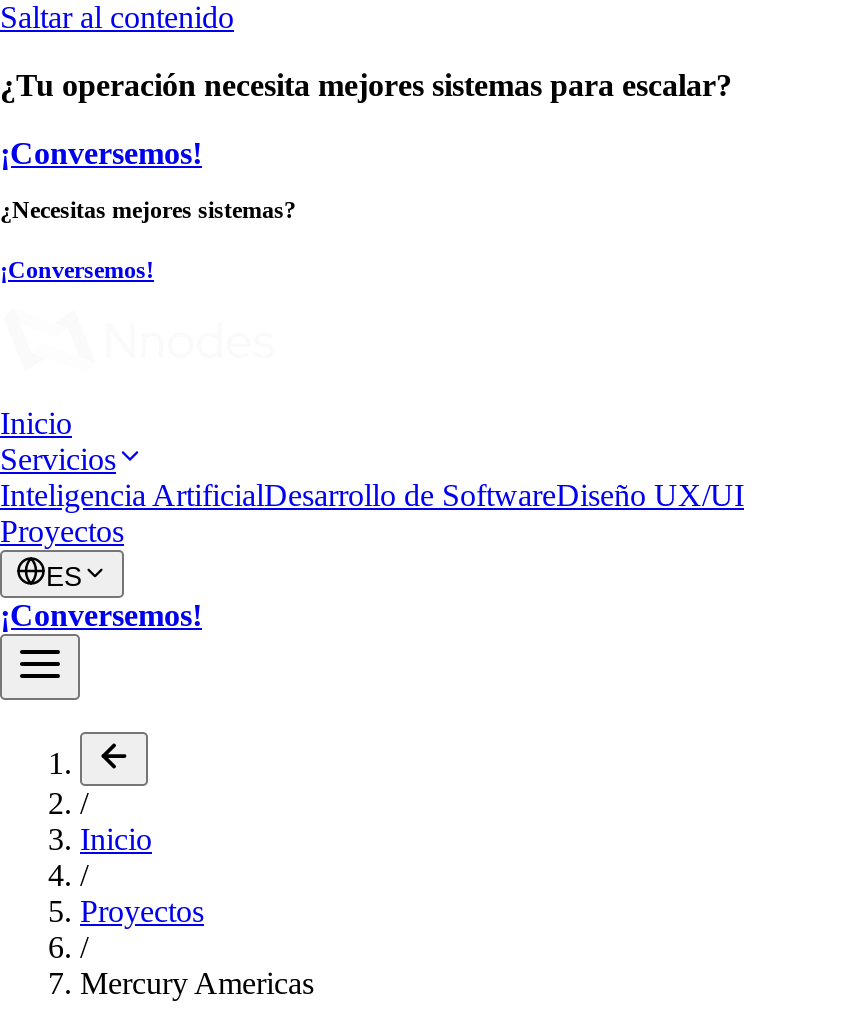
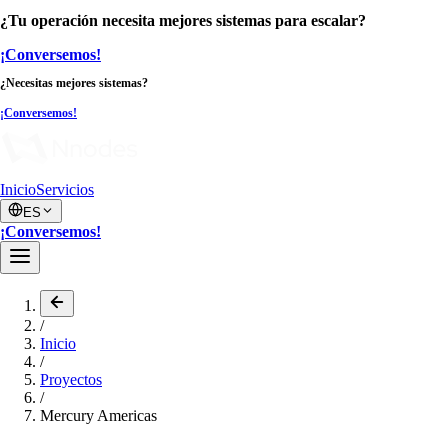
[0,0,234,34] Saltar al contenido -> none
[0,406,744,548] Inicio | Servicios | Inteligencia ArtificialDesarrollo de SoftwareDiseño UX/UI | Proyectos -> [0,181,94,198] InicioServicios

